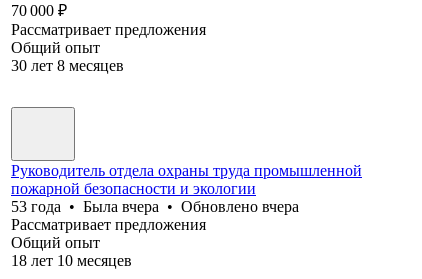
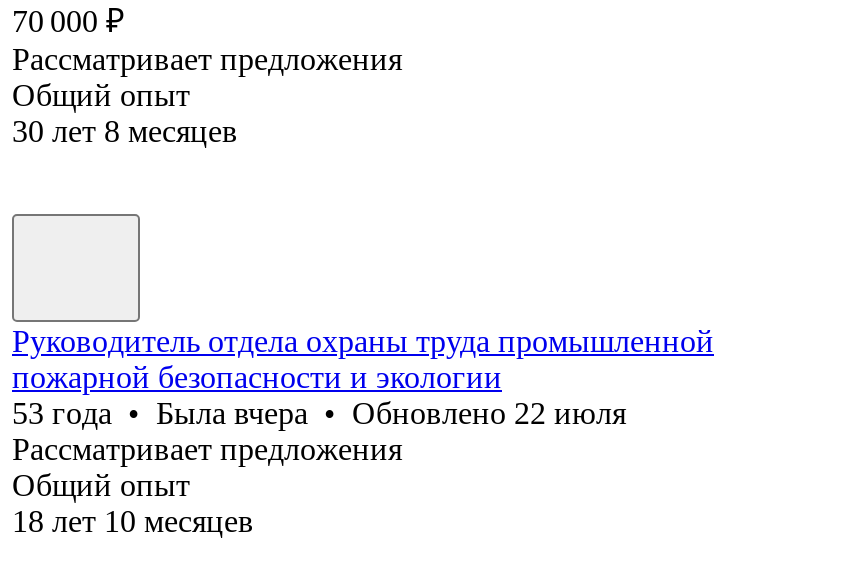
[11,198,299,215] 53 года • Была вчера • Обновлено вчера -> [12,396,626,430] 53 года • Была вчера • Обновлено 22 июля

